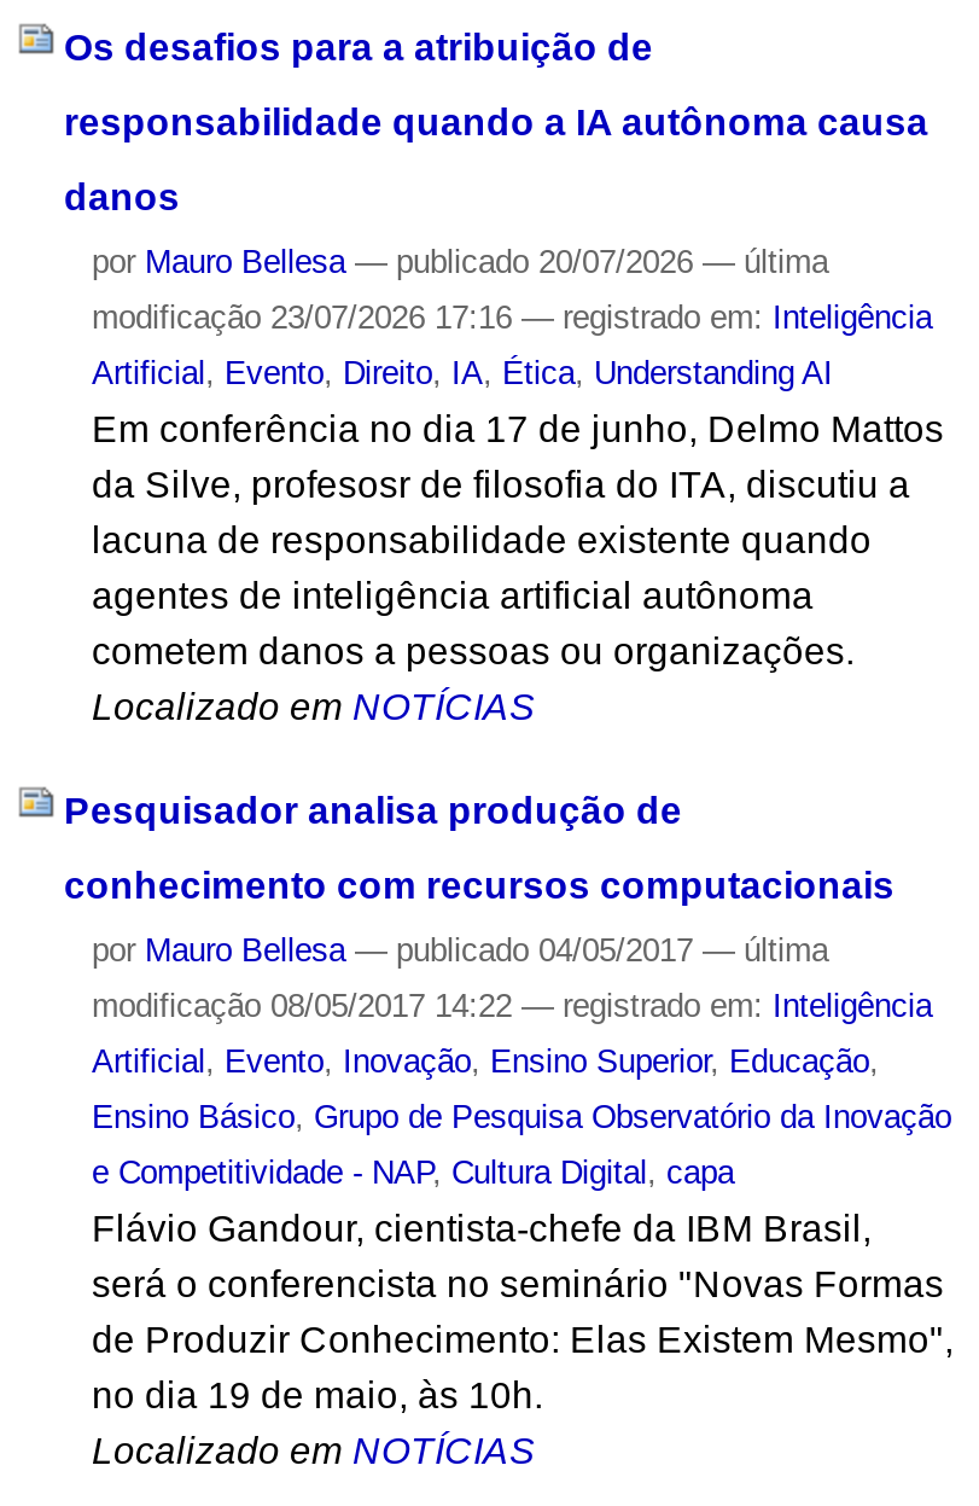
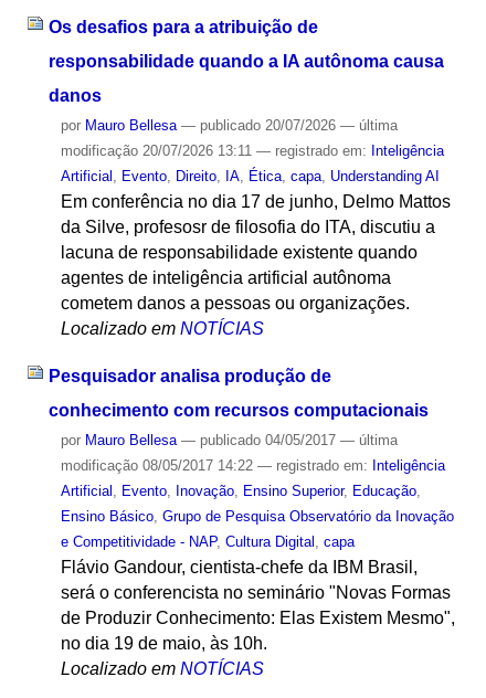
[92,299,932,335] modificação 23/07/2026 17:16 — registrado em: Inteligência -> [61,142,444,159] modificação 20/07/2026 13:11 — registrado em: Inteligência
[92,355,833,391] Artificial, Evento, Direito, IA, Ética, Understanding AI -> [61,168,440,184] Artificial, Evento, Direito, IA, Ética, capa, Understanding AI

